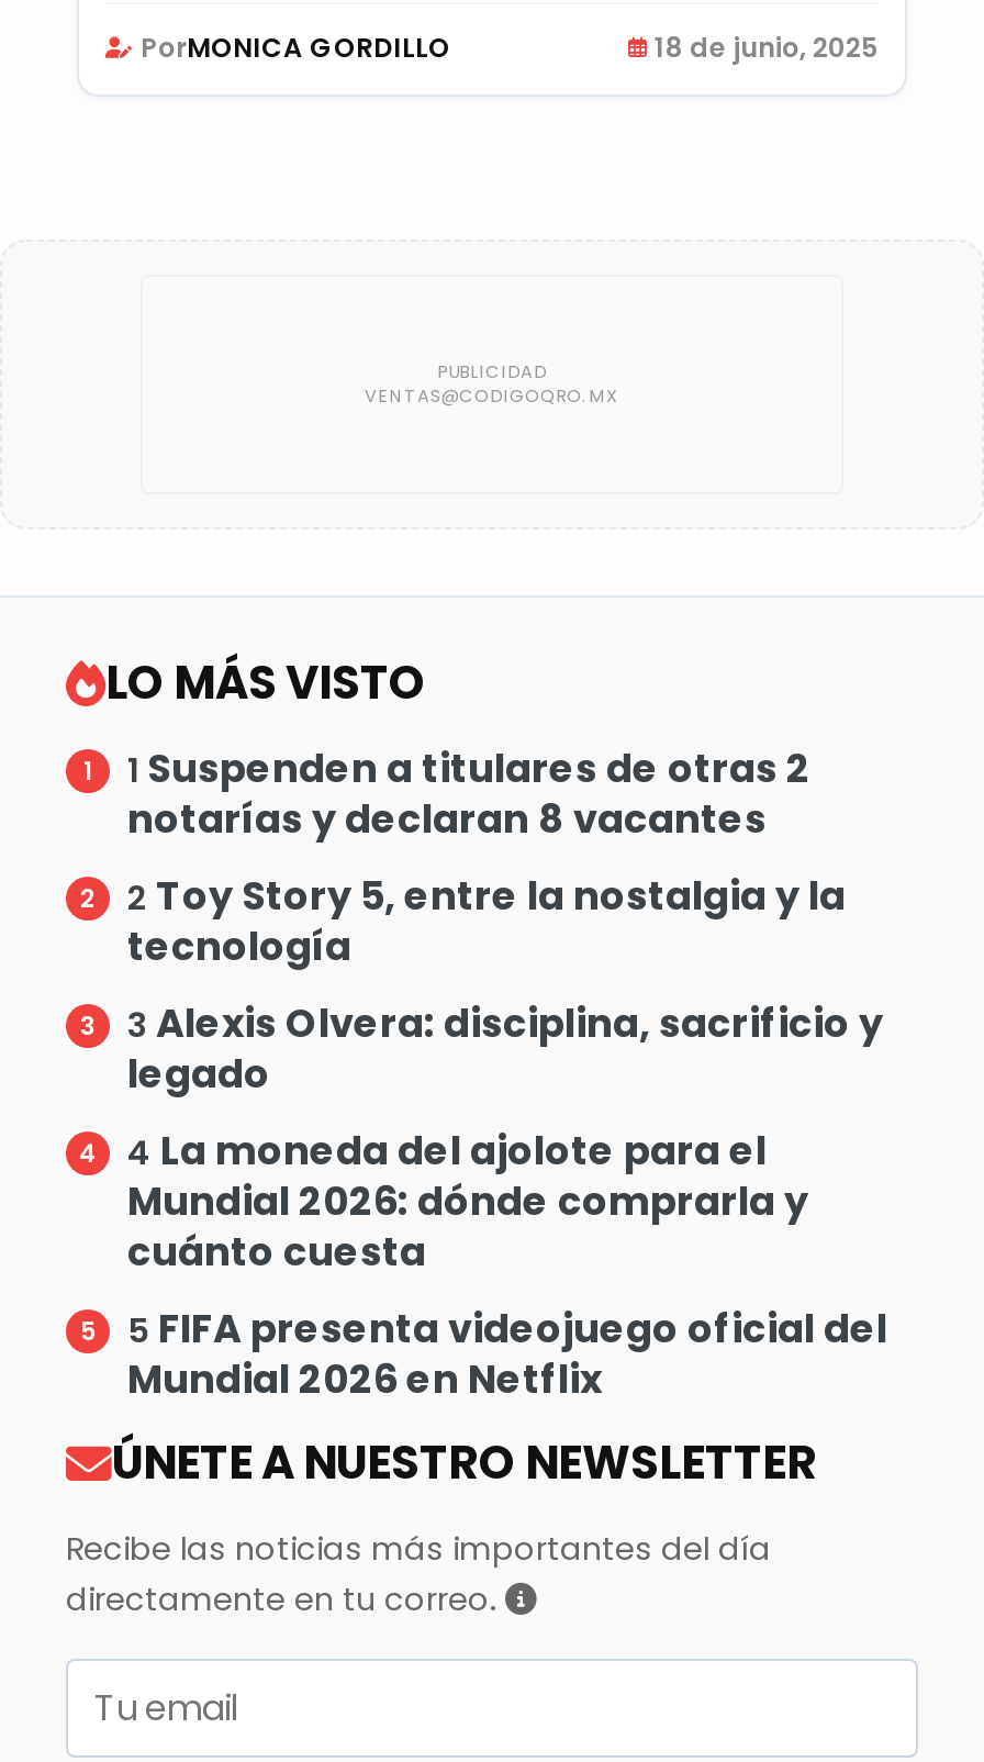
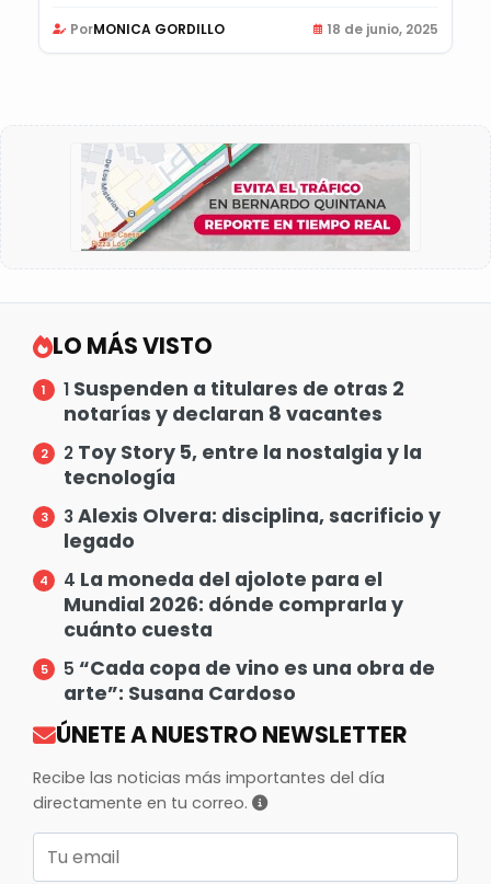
none -> [81,142,410,252] [image]
[127,1304,887,1407] 5 FIFA presenta videojuego oficial del | Mundial 2026 en Netflix -> [64,655,435,707] 5 “Cada copa de vino es una obra de | arte”: Susana Cardoso

